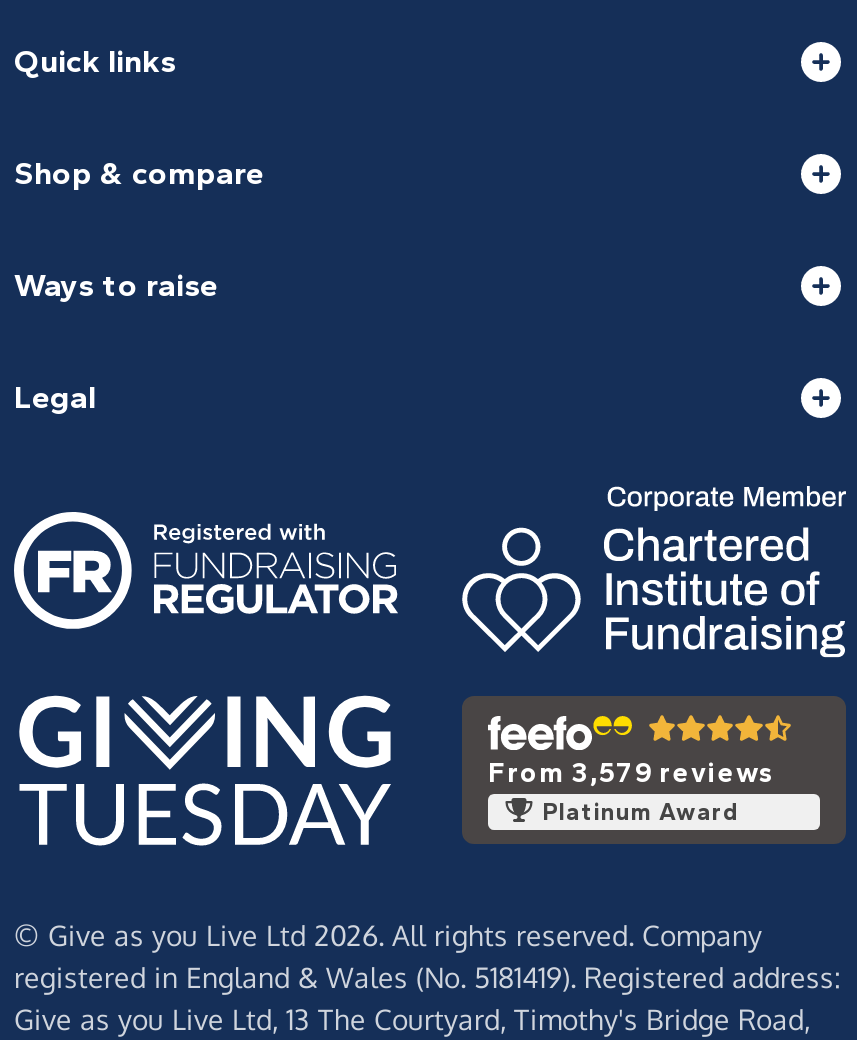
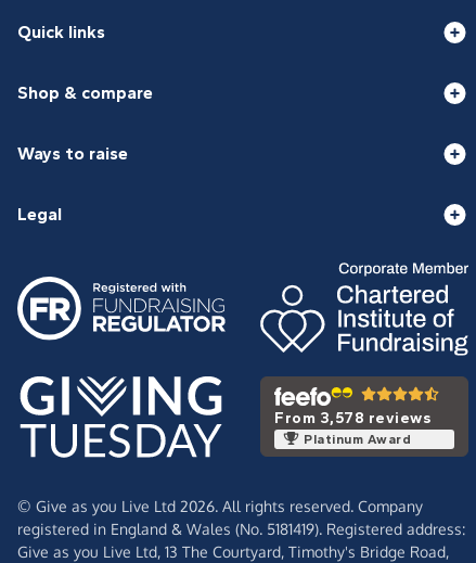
[488,755,774,789] From 3,579 reviews -> [274,409,430,427] From 3,578 reviews

